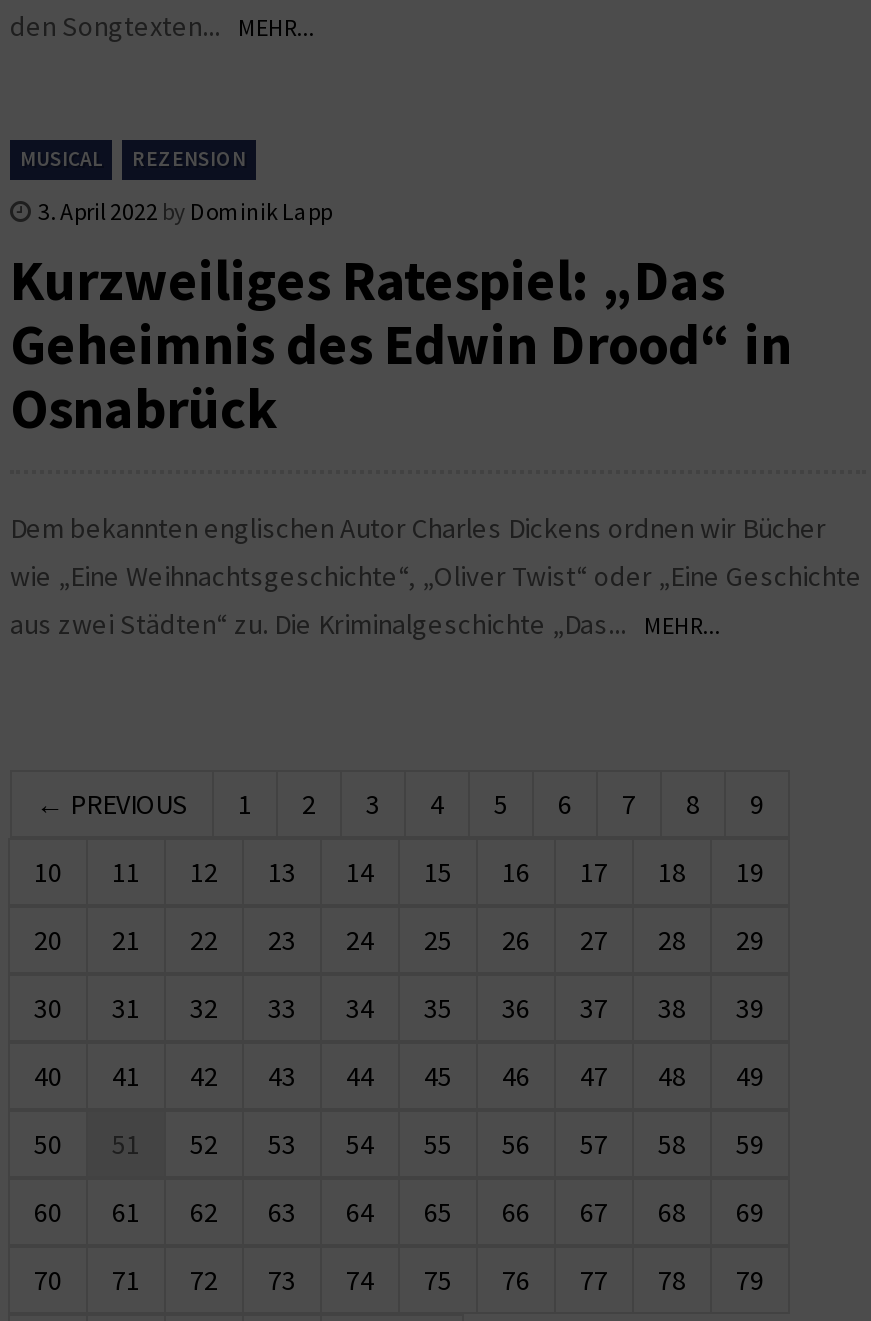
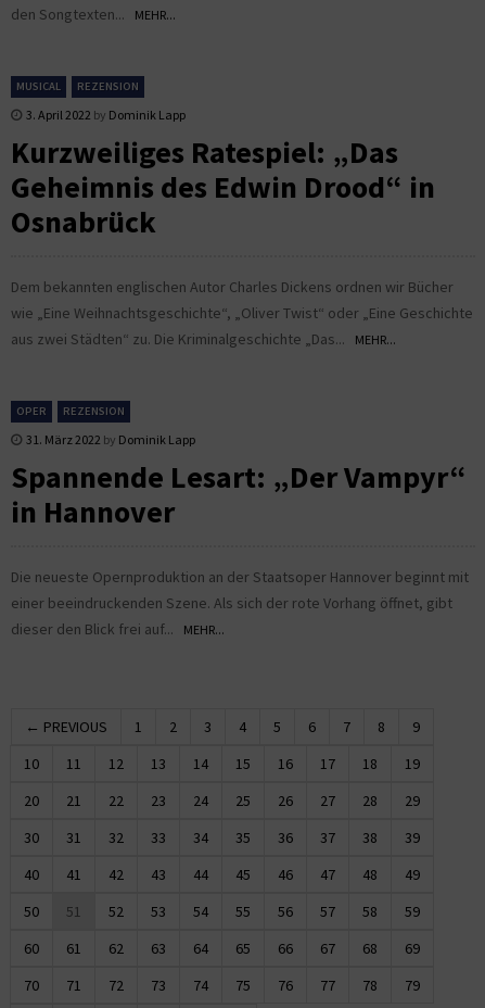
none -> [11,404,469,638] OPER | REZENSION | 31. März 2022 by Dominik Lapp | Spannende Lesart: „Der Vampyr“ | in Hannover | Die neueste Opernproduktion an der Staatsoper Hannover beginnt mit | einer beeindruckenden Szene. Als sich der rote Vorhang öffnet, gibt | dieser den Blick frei auf... MEHR...

